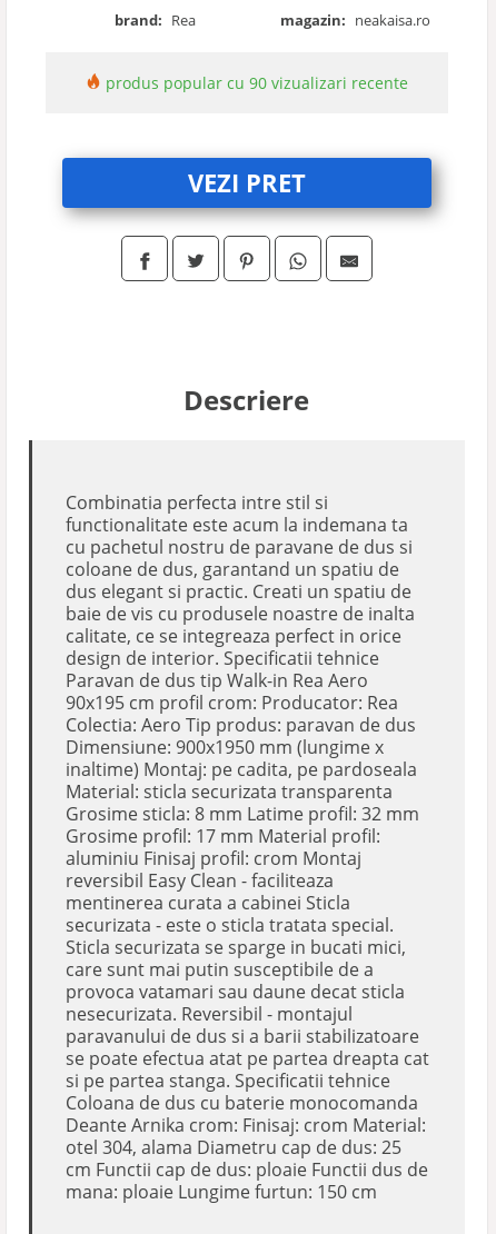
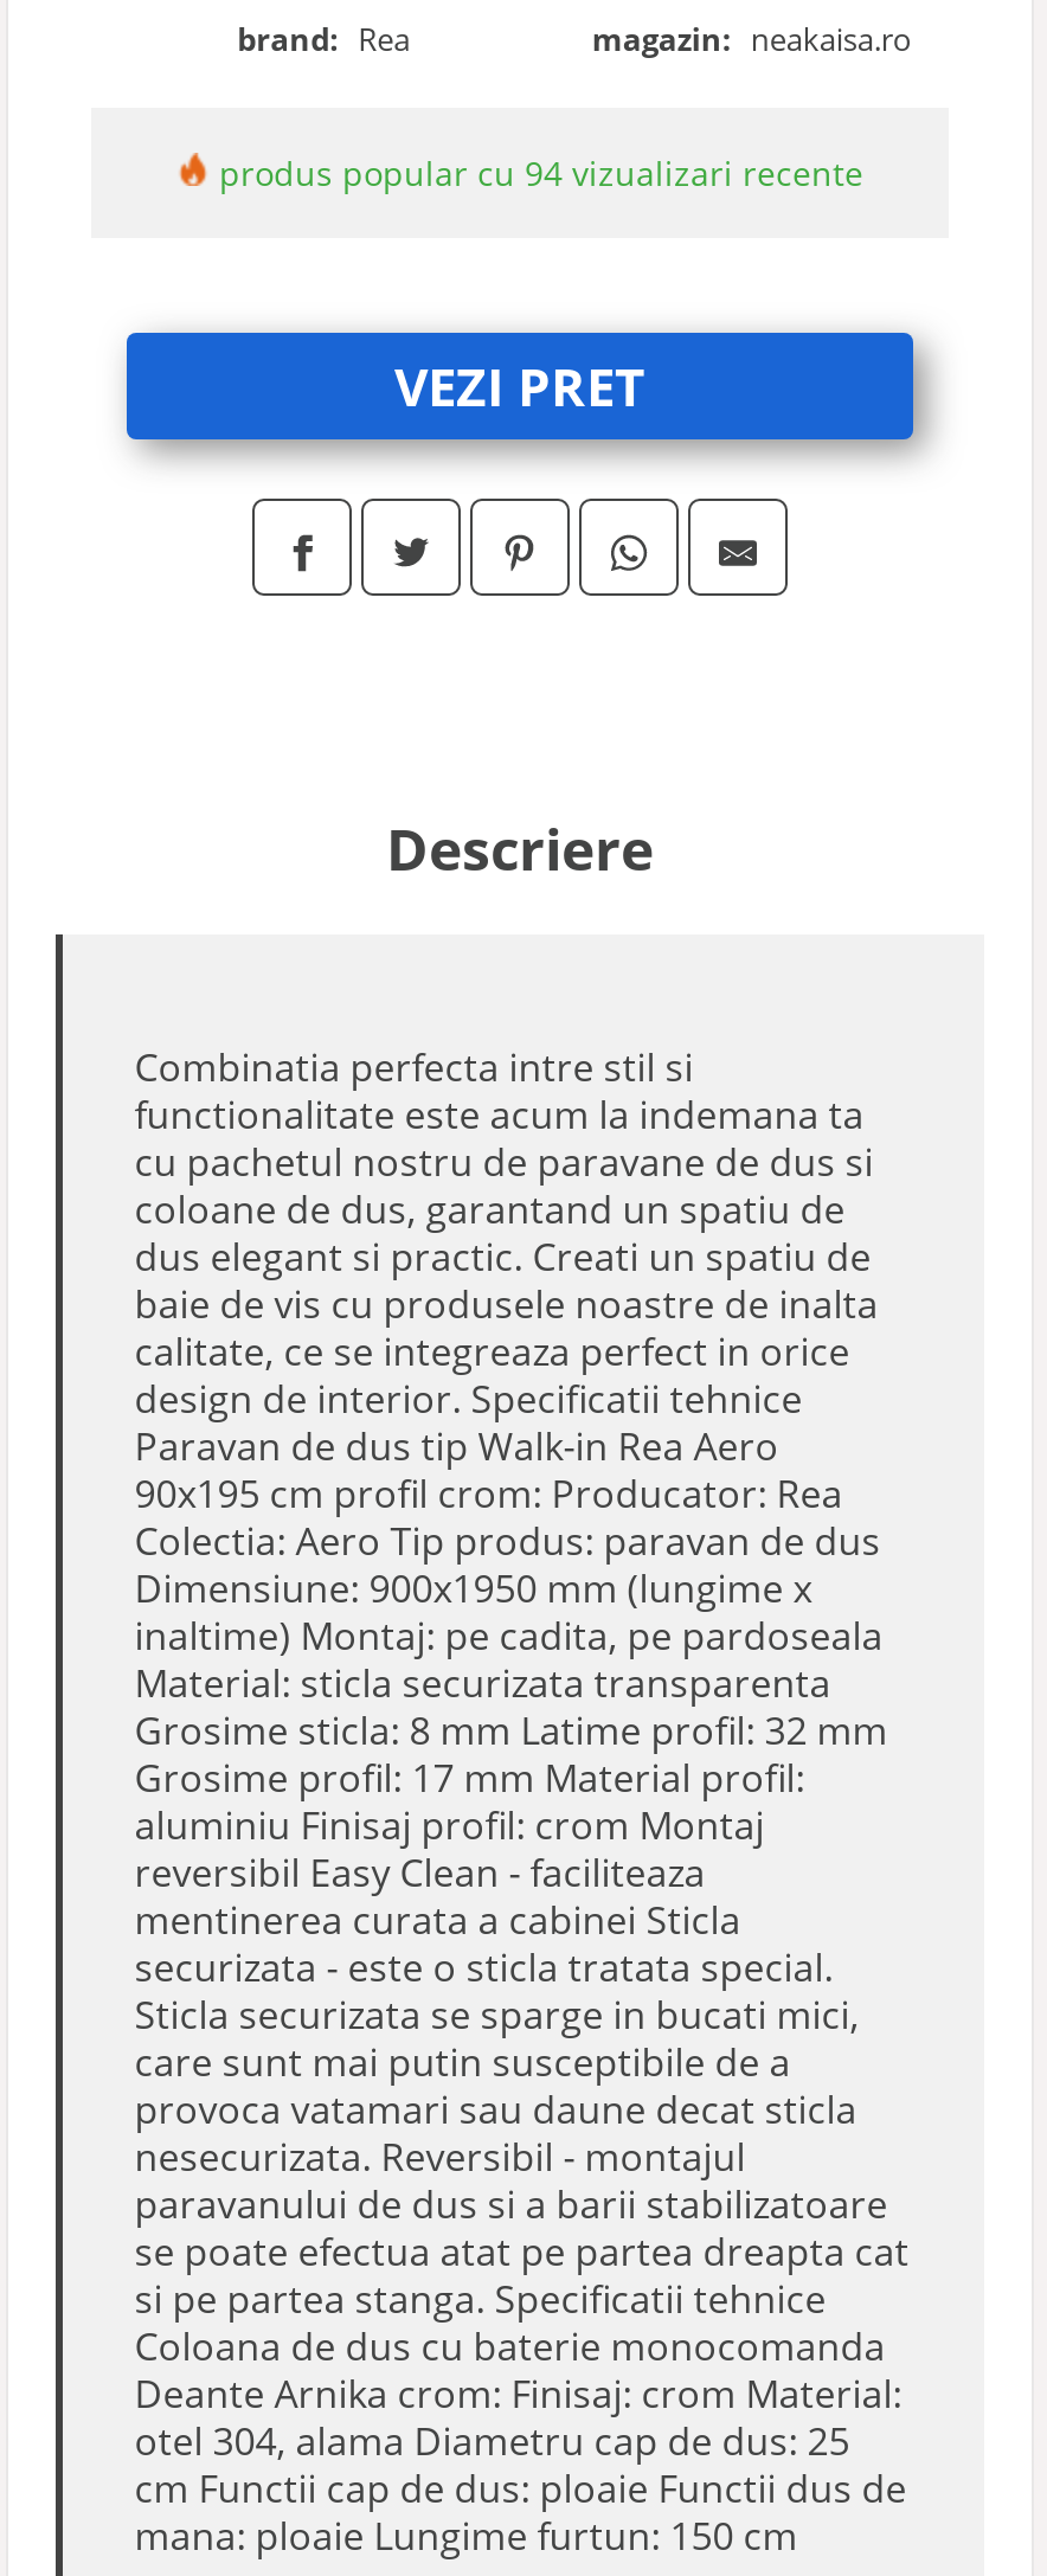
[101,72,408,93] produs popular cu 90 vizualizari recente -> [210,150,863,195] produs popular cu 94 vizualizari recente

